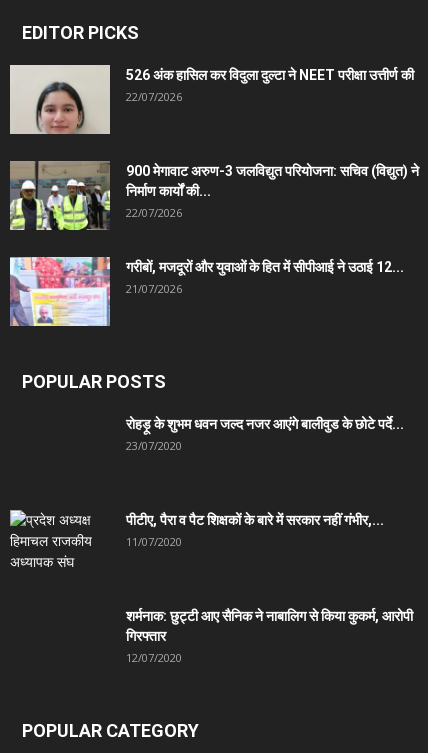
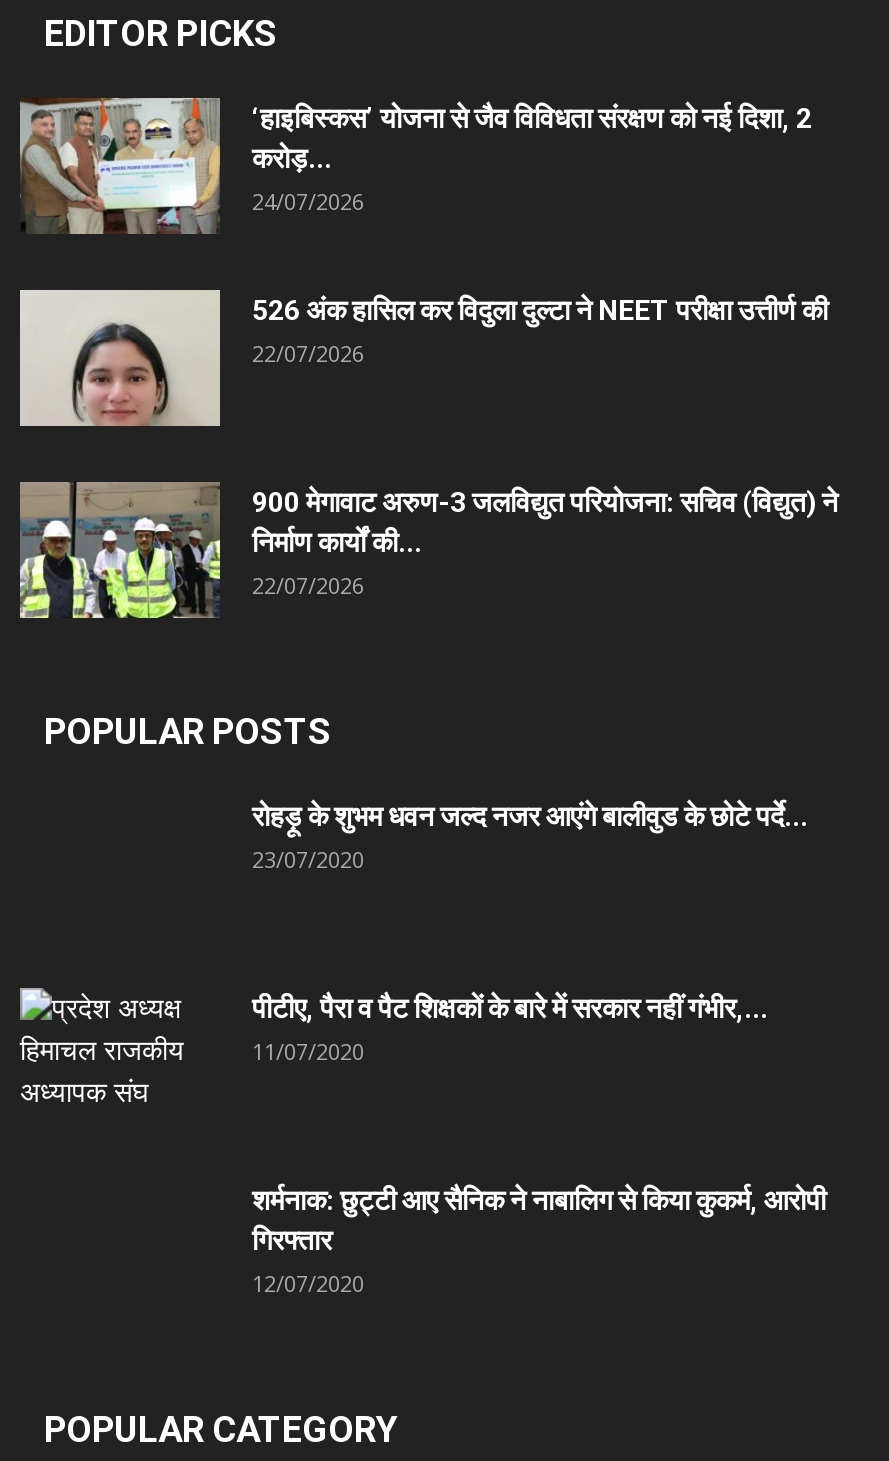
none -> [20,95,812,235] [image] | ‘हाइबिस्कस’ योजना से जैव विविधता संरक्षण को नई दिशा, 2 | करोड़... | 24/07/2026
moved [18,67,419,220] -> [36,294,838,600]: [image] | 526 अंक हासिल कर विदुला दुल्टा ने NEET परीक्षा उत्तीर्ण की | 22/07/2026 | 900 मेगावाट अरुण-3 जलविद्युत परियोजना: सचिव (विद्युत) ने | निर्माण कार्यों की... | 22/07/2026
[9,256,404,327] [image] | गरीबों, मजदूरों और युवाओं के हित में सीपीआई ने उठाई 12... | 21/07/2026 -> none

